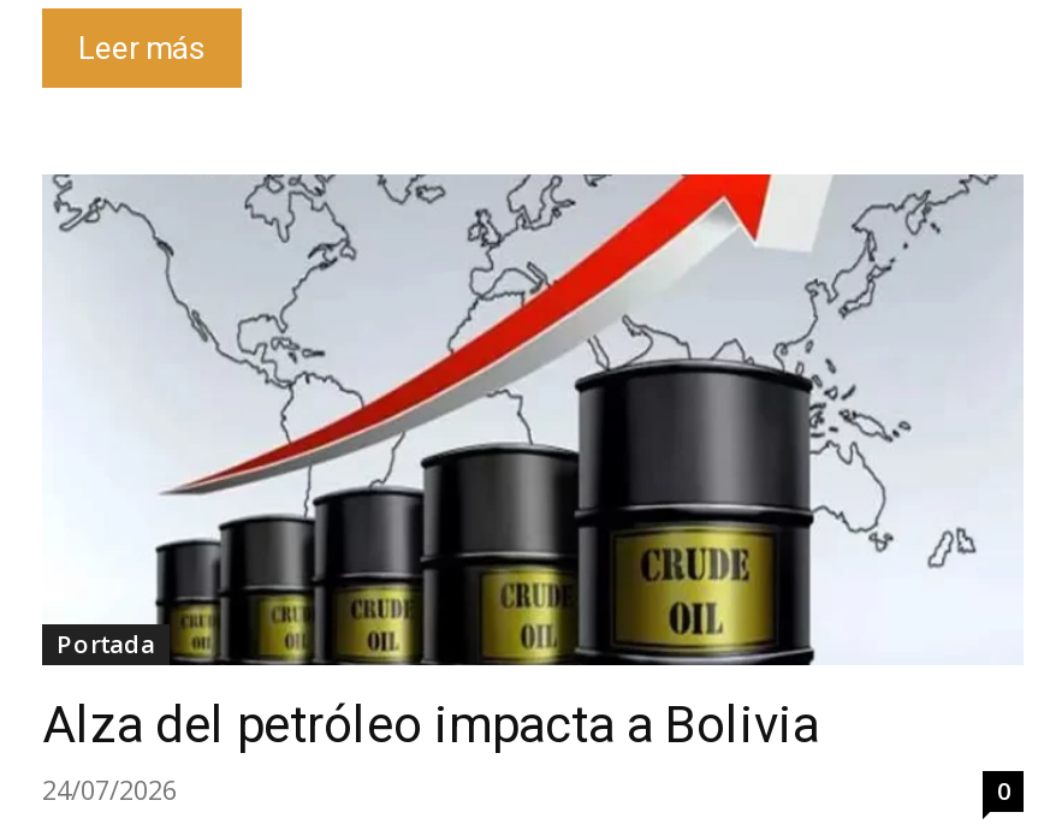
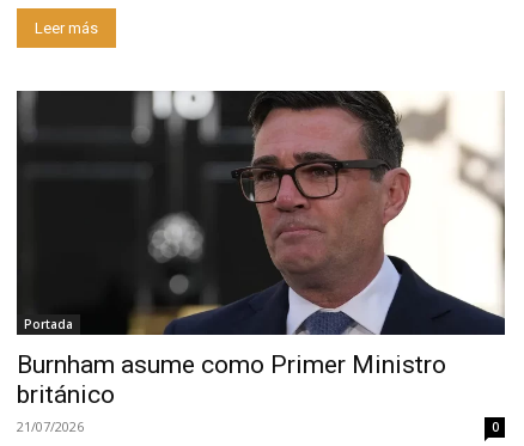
[42,172,1024,807] [image] | Alza del petróleo impacta a Bolivia | 24/07/2026 -> [16,90,506,435] [image] | Burnham asume como Primer Ministro | británico | 21/07/2026

